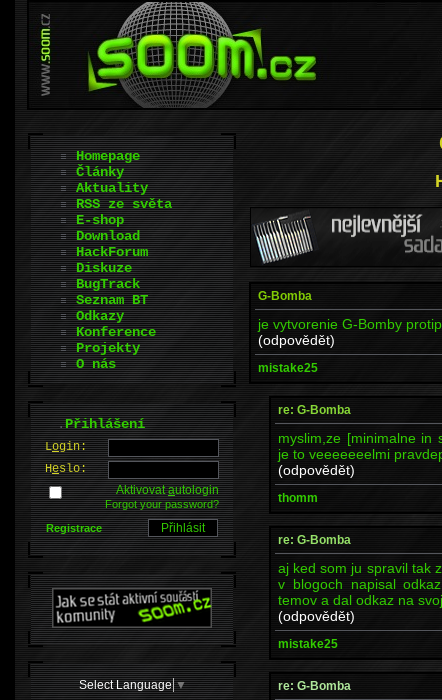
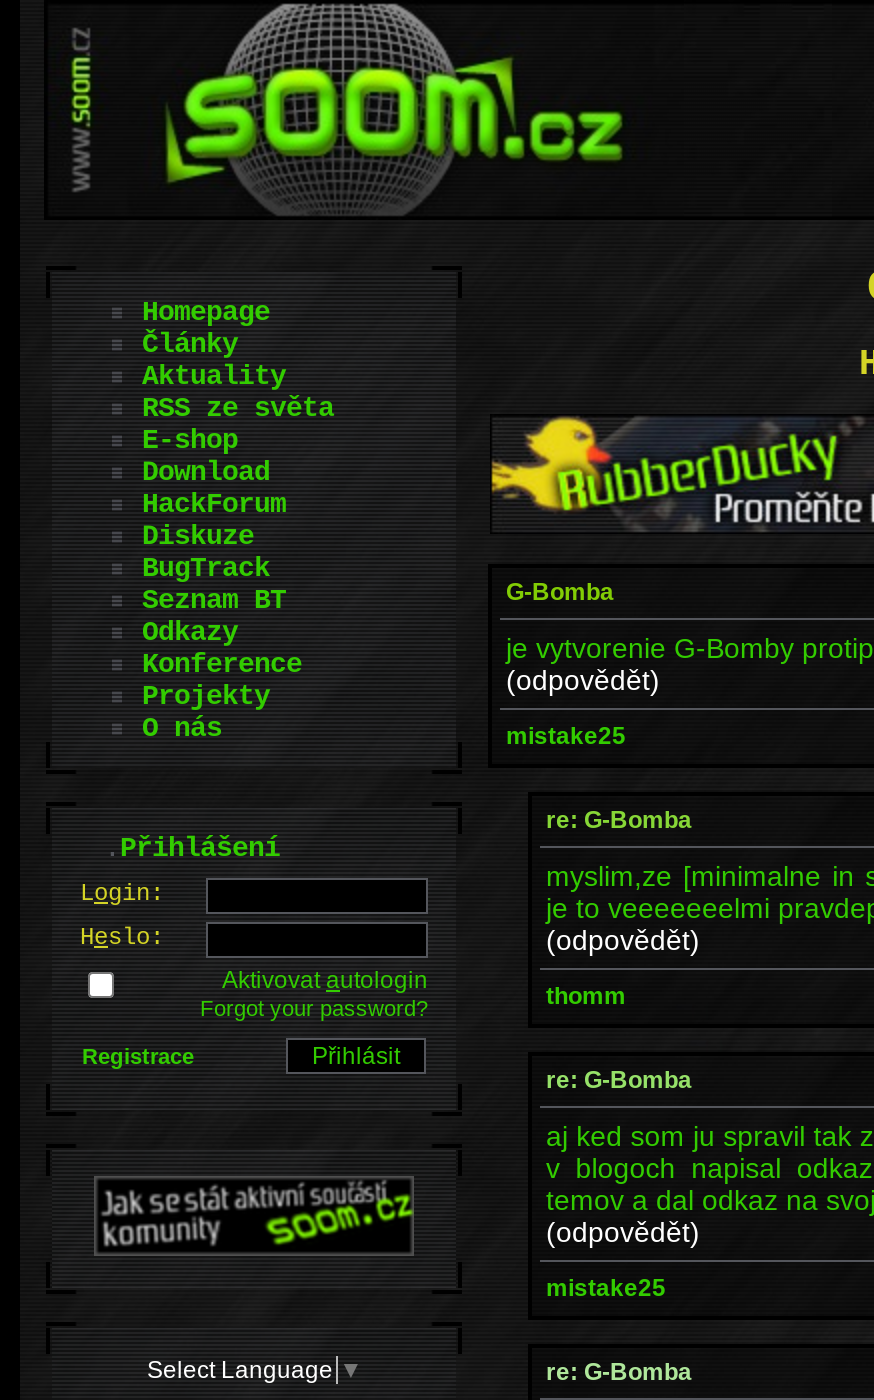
[251,208,439,266] [image] -> [490,416,868,532] [image]

